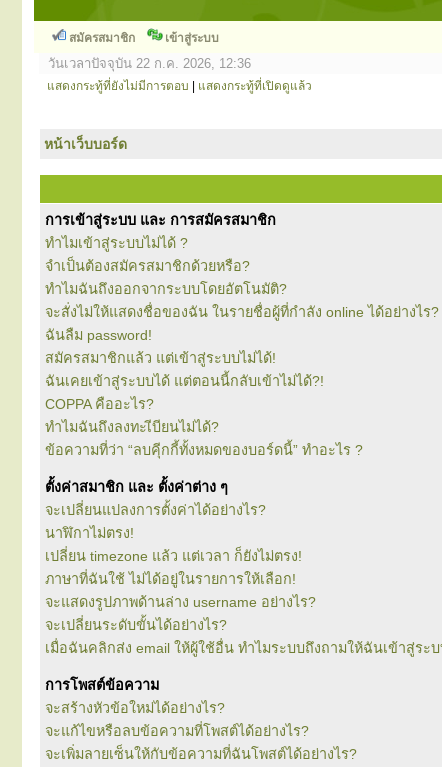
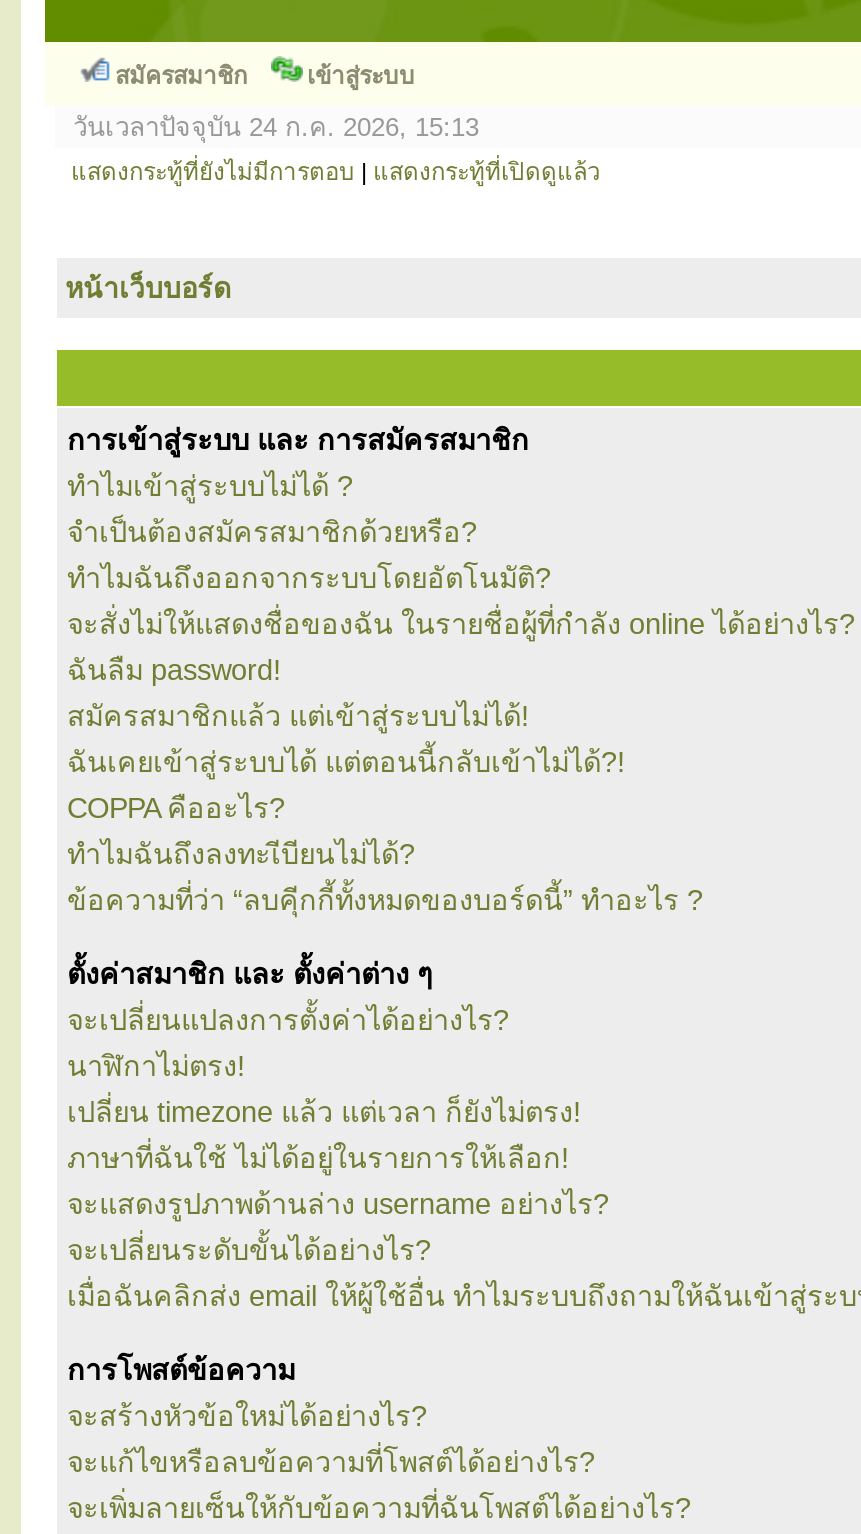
[48,56,259,71] วันเวลาปัจจุบัน 22 ก.ค. 2026, 12:36 -> [73,112,495,142] วันเวลาปัจจุบัน 24 ก.ค. 2026, 15:13

